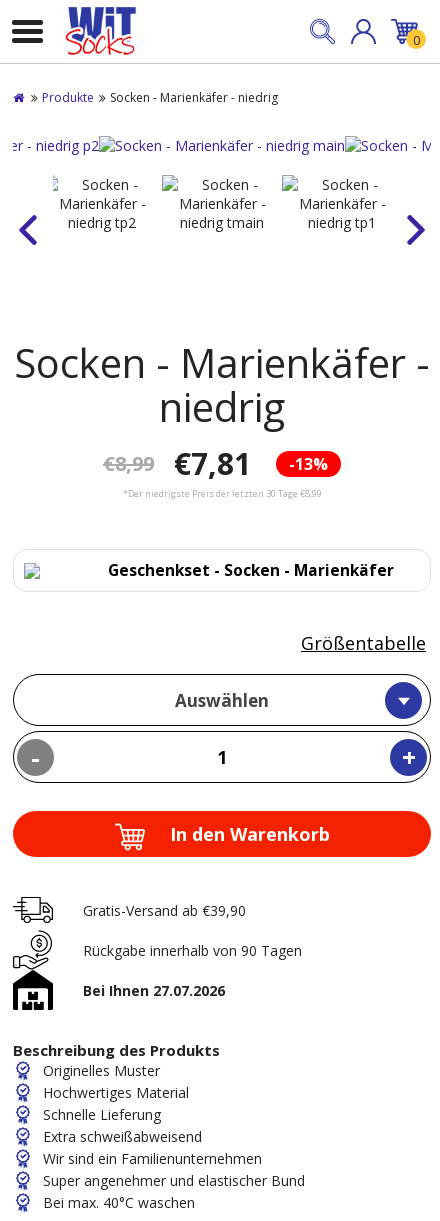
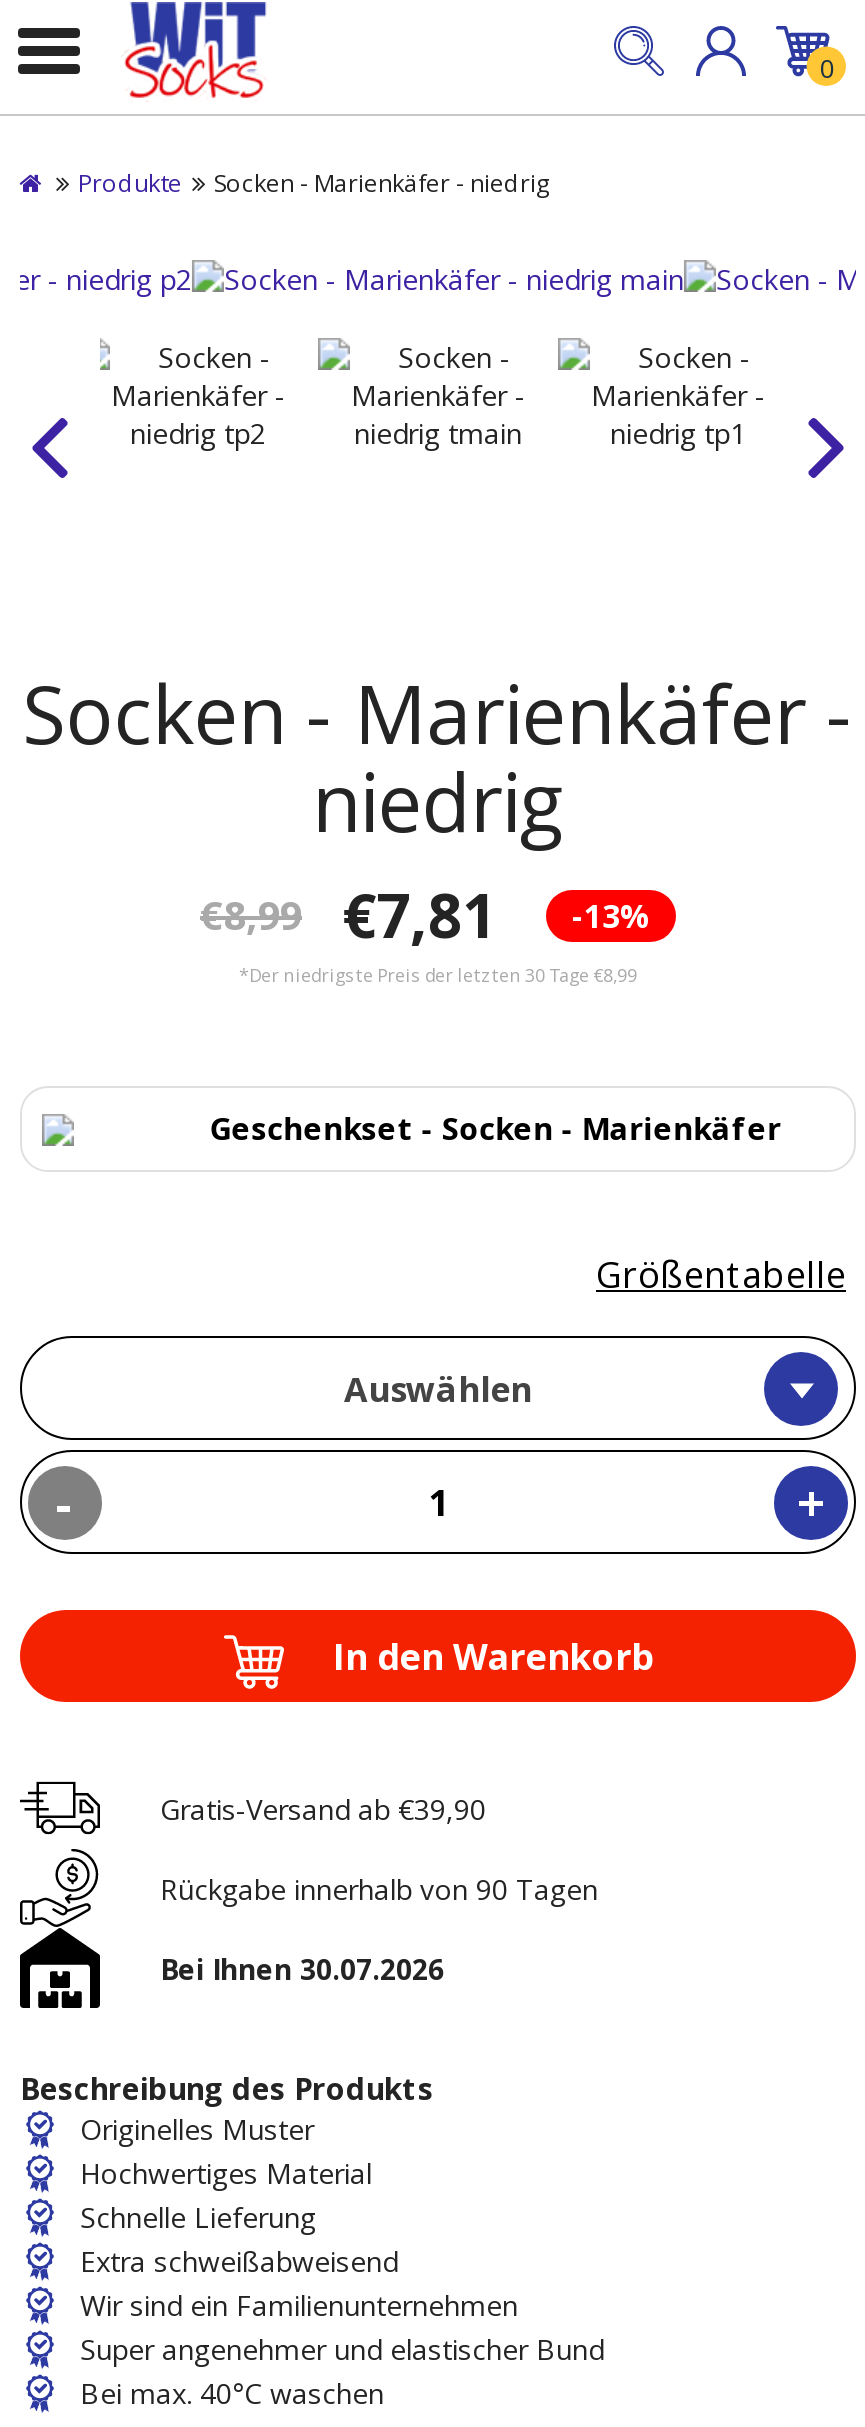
[83,981,225,1000] Bei Ihnen 27.07.2026 -> [160,1950,444,1988] Bei Ihnen 30.07.2026

